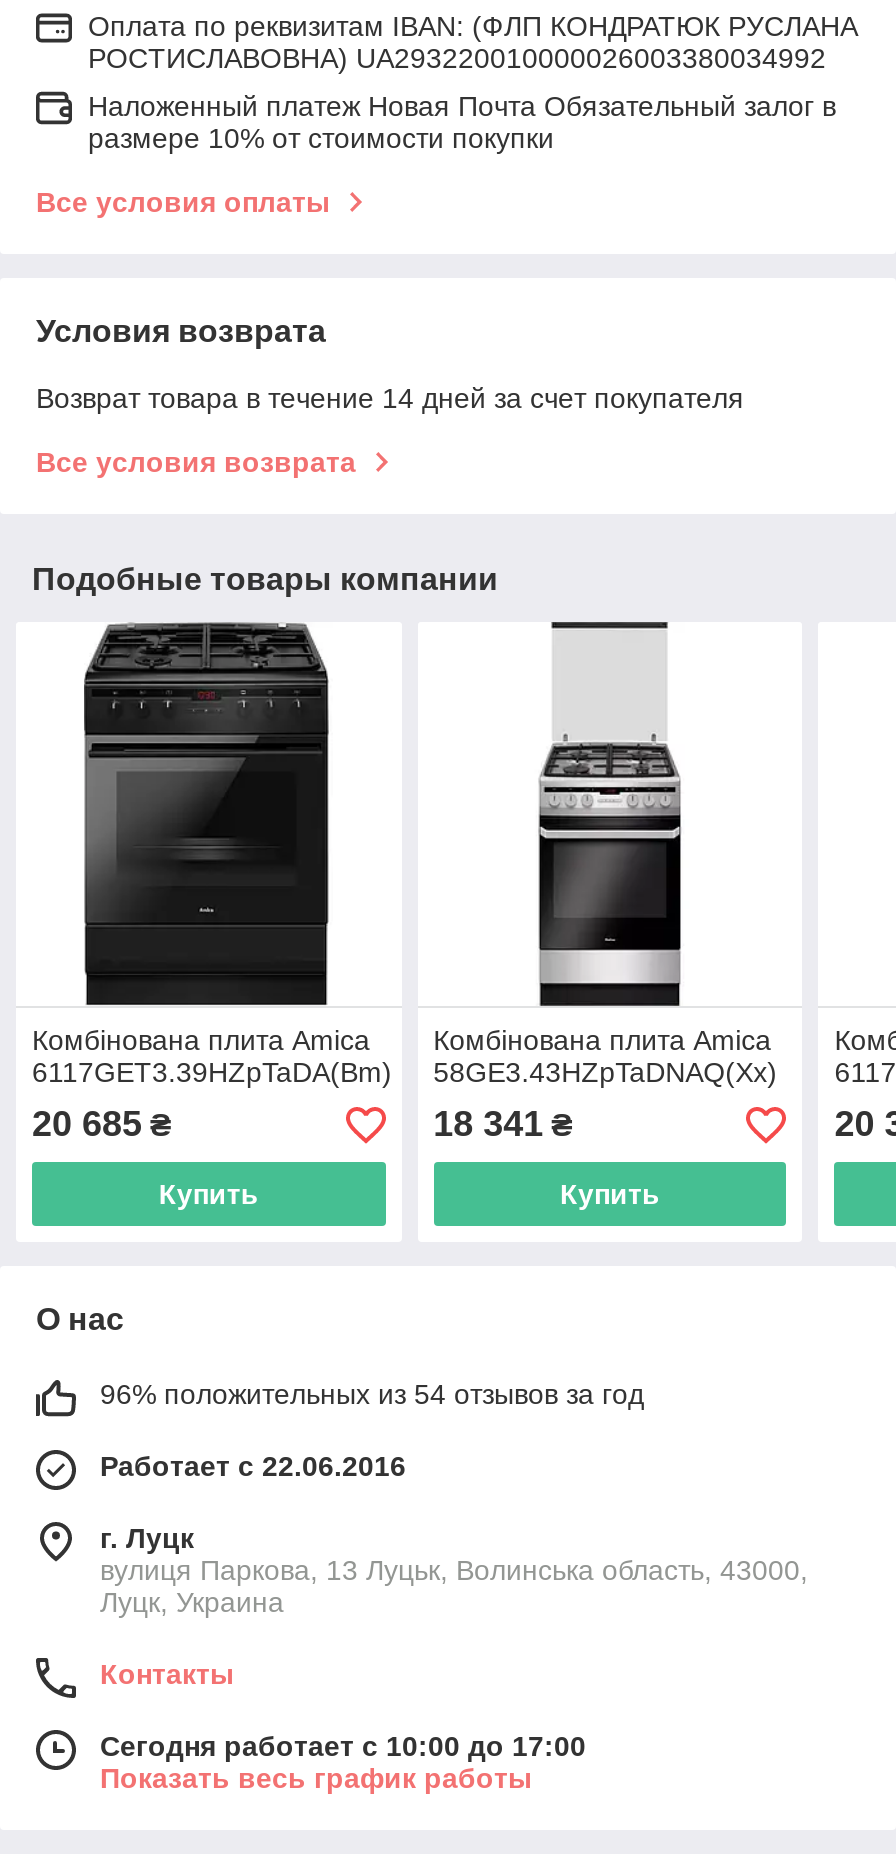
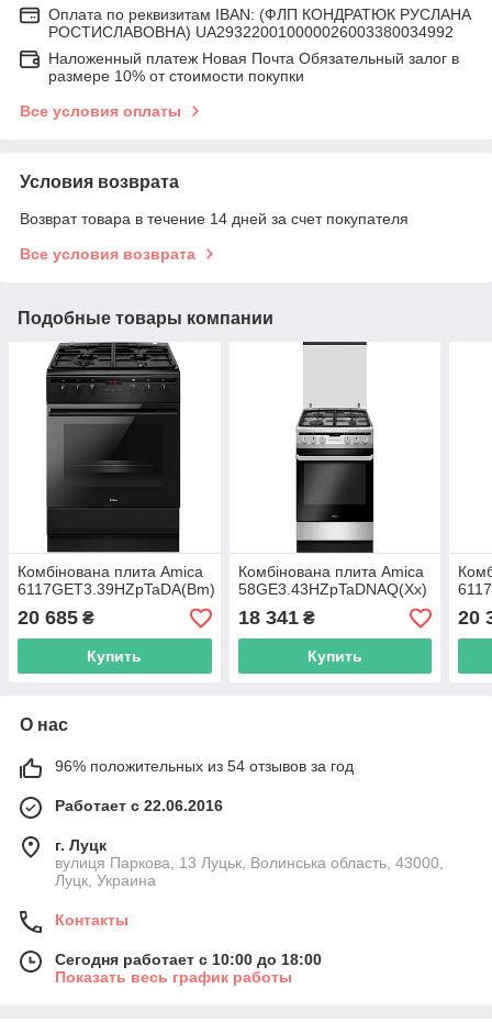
[100,1731,586,1763] Сегодня работает с 10:00 до 17:00 -> [55,951,322,969] Сегодня работает с 10:00 до 18:00

